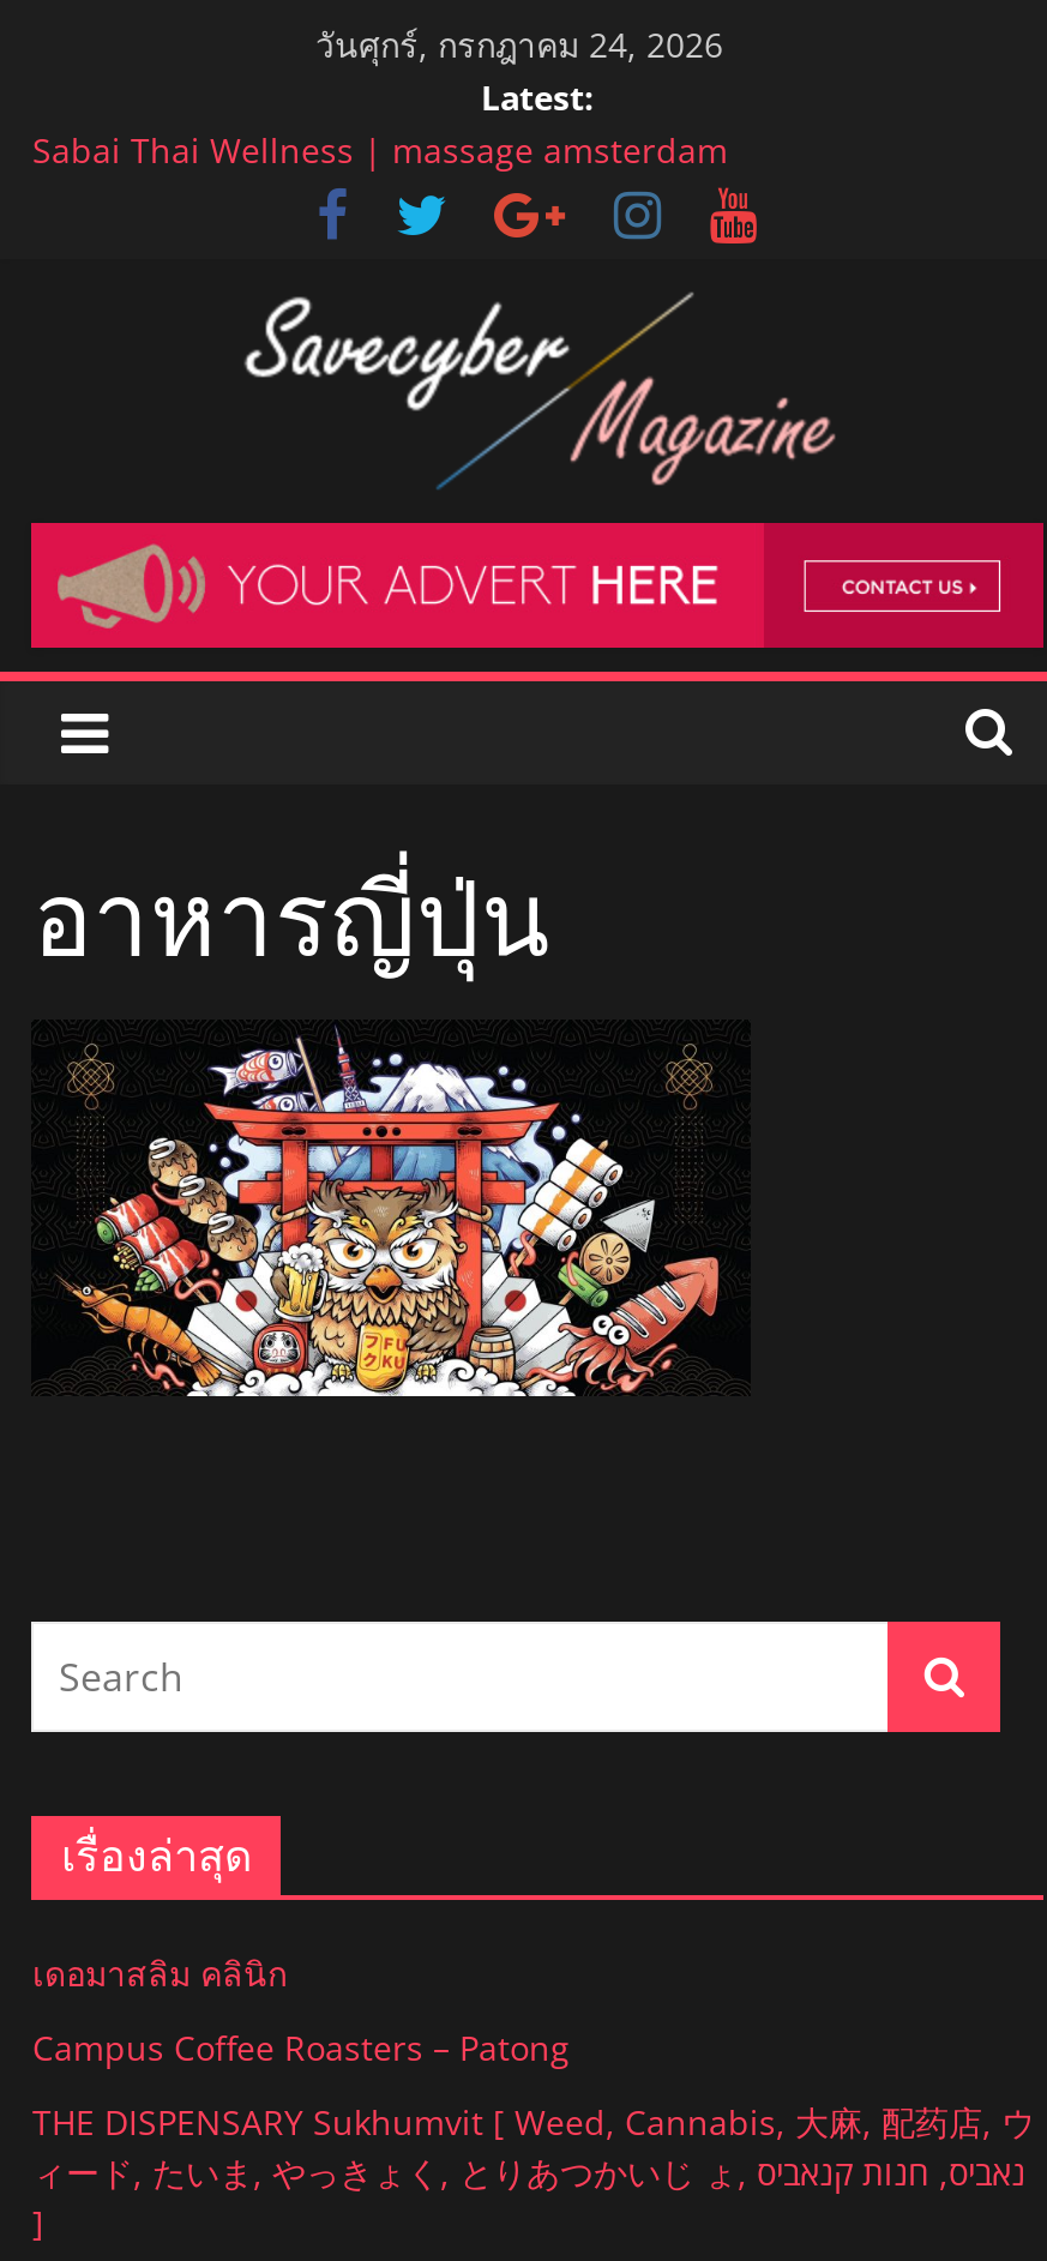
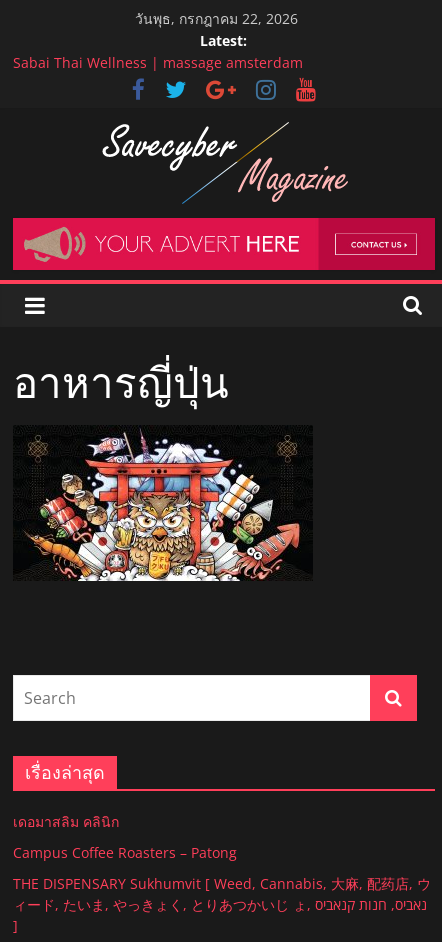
[315,22,723,67] วันศุกร์, กรกฎาคม 24, 2026 -> [135,9,298,28] วันพุธ, กรกฎาคม 22, 2026

